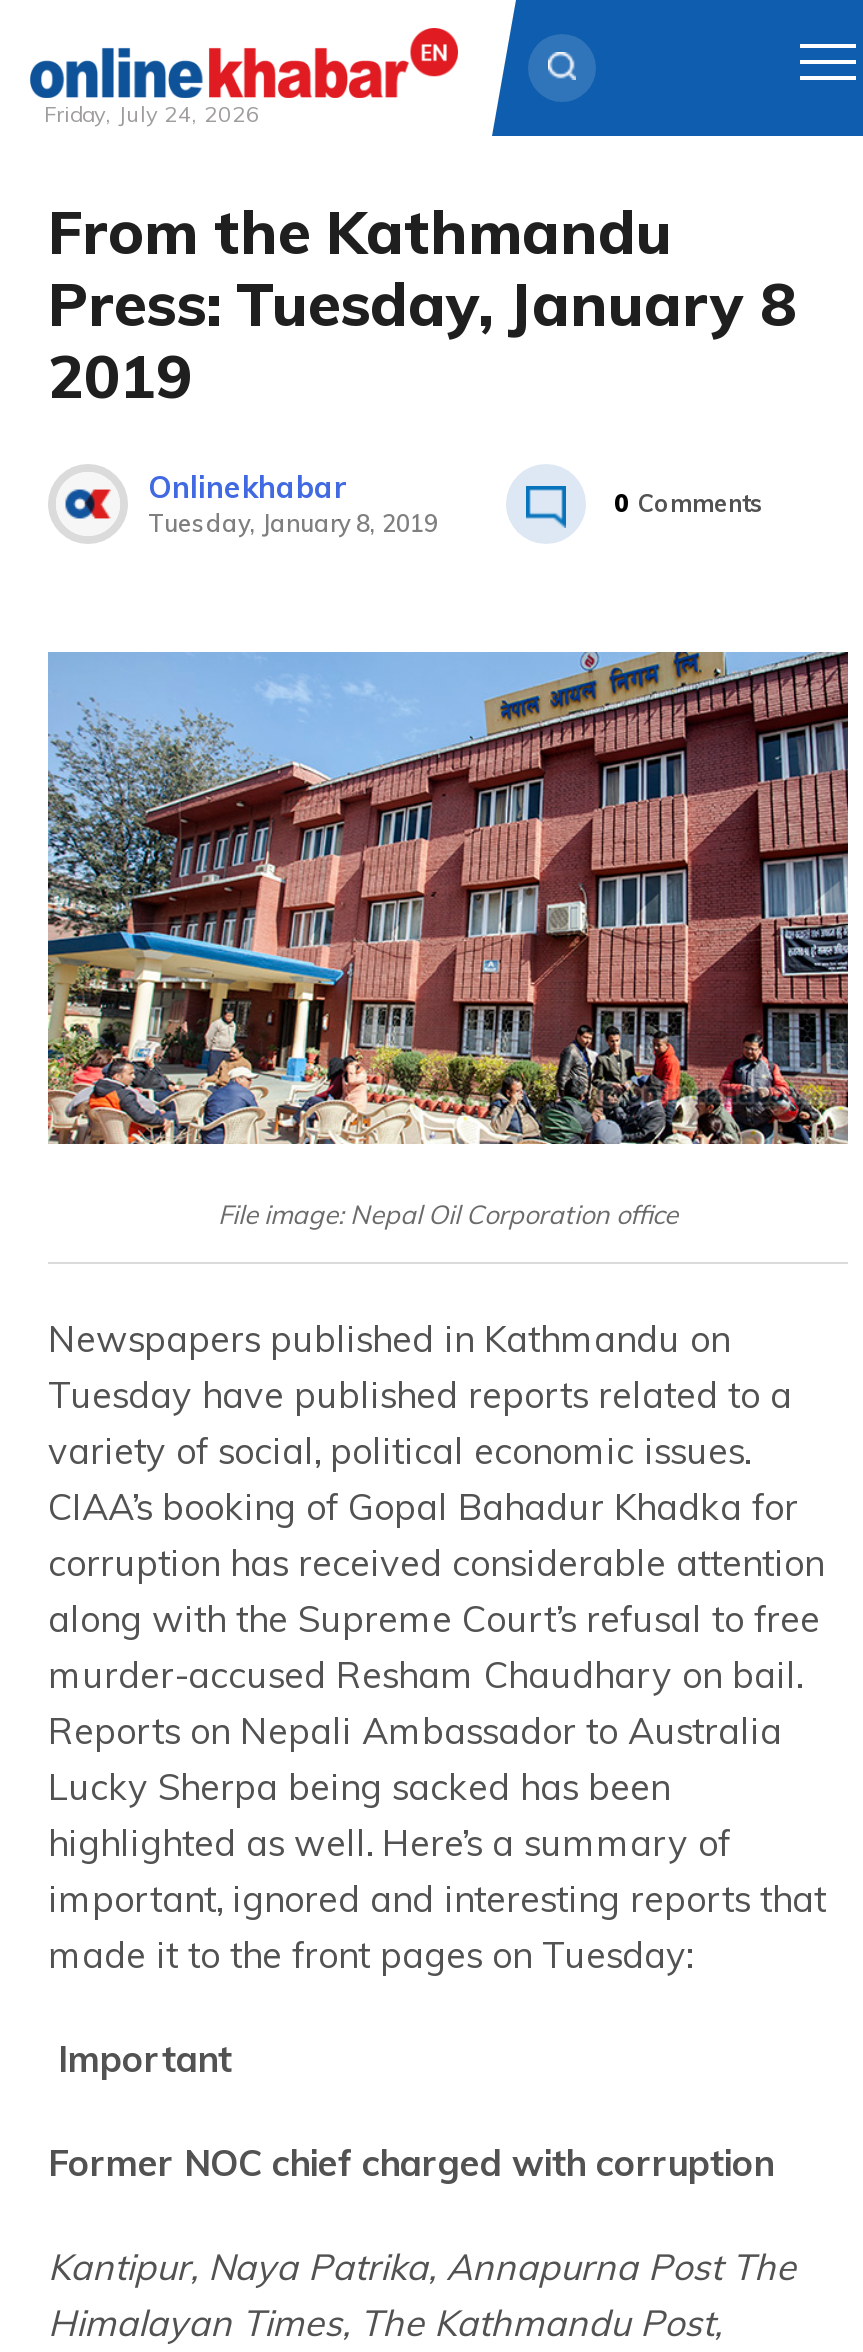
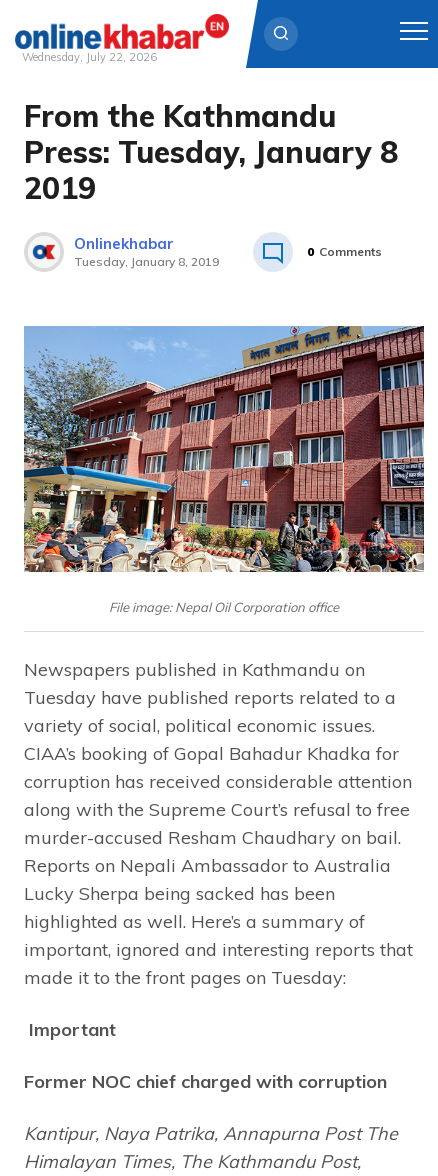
[44,100,260,128] Friday, July 24, 2026 -> [22,50,157,64] Wednesday, July 22, 2026

